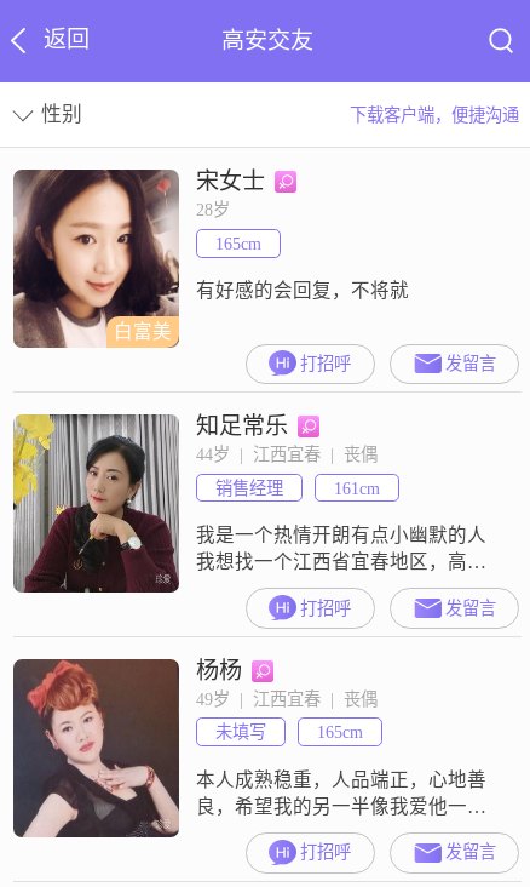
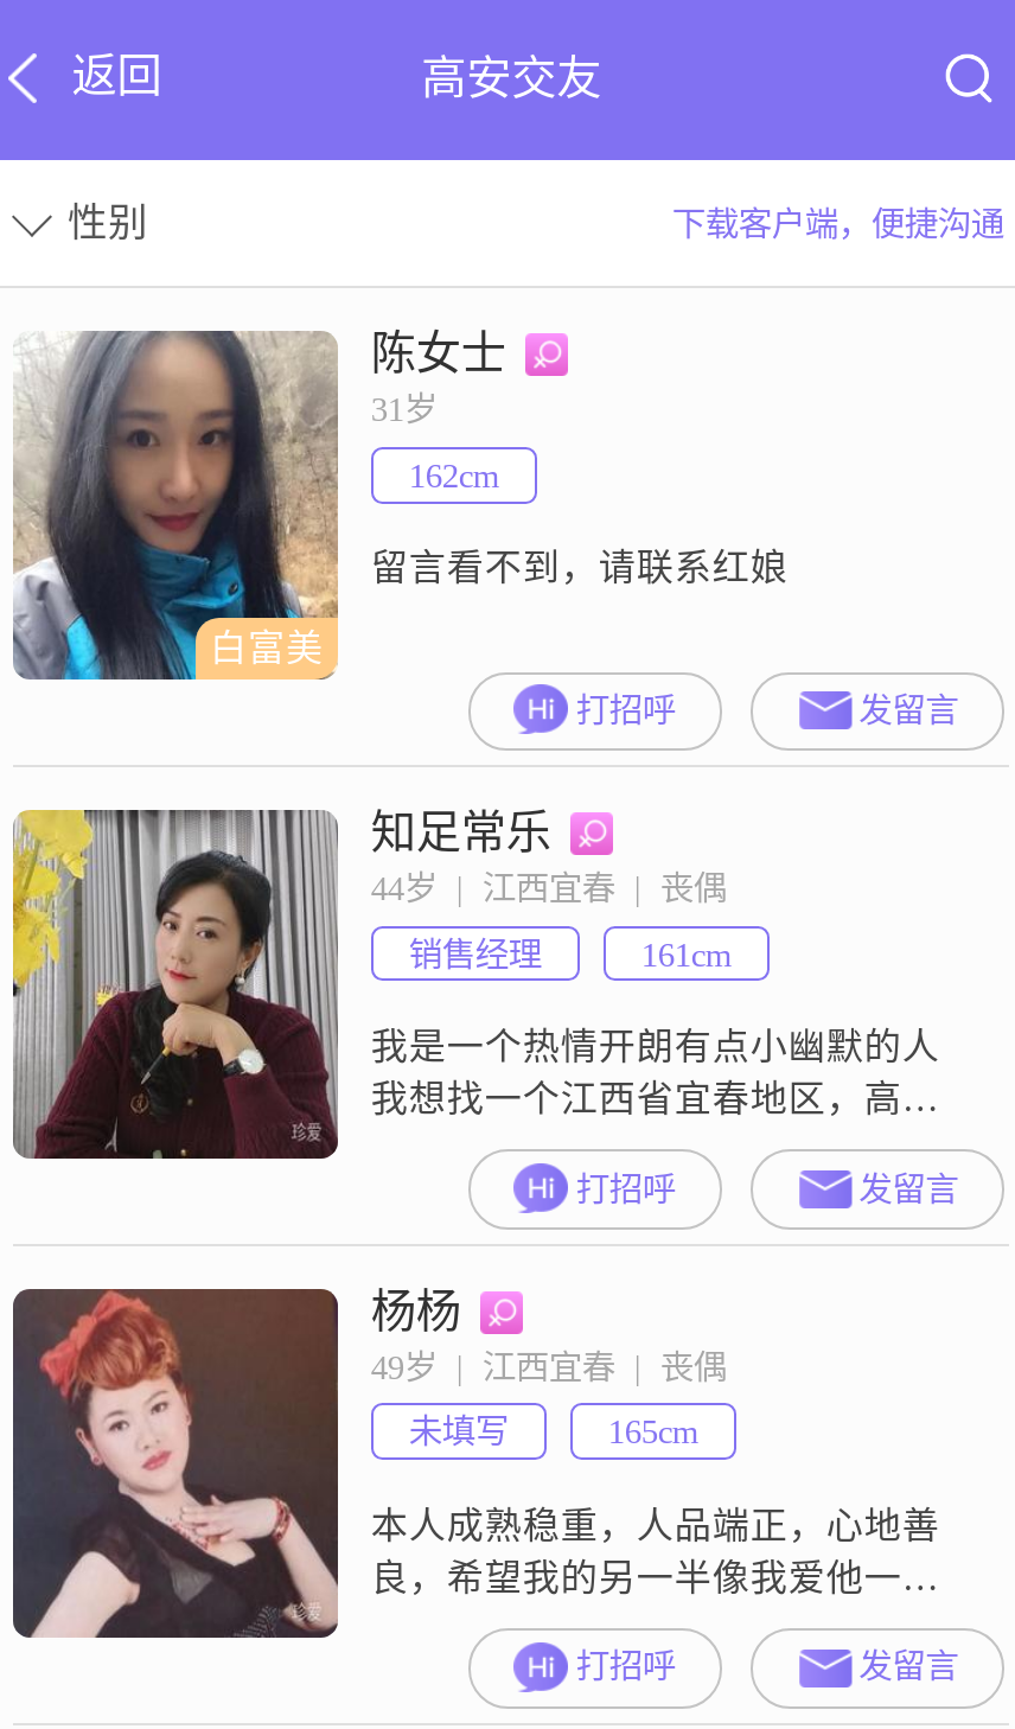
[12,168,271,349] [image] | 宋女士 | 28岁 -> [13,329,518,682] [image] | 陈女士 | 31岁
[215,234,261,253] 165cm -> [409,456,499,494] 162cm
[196,280,409,301] 有好感的会回复，不将就 -> [371,547,788,588] 留言看不到，请联系红娘

